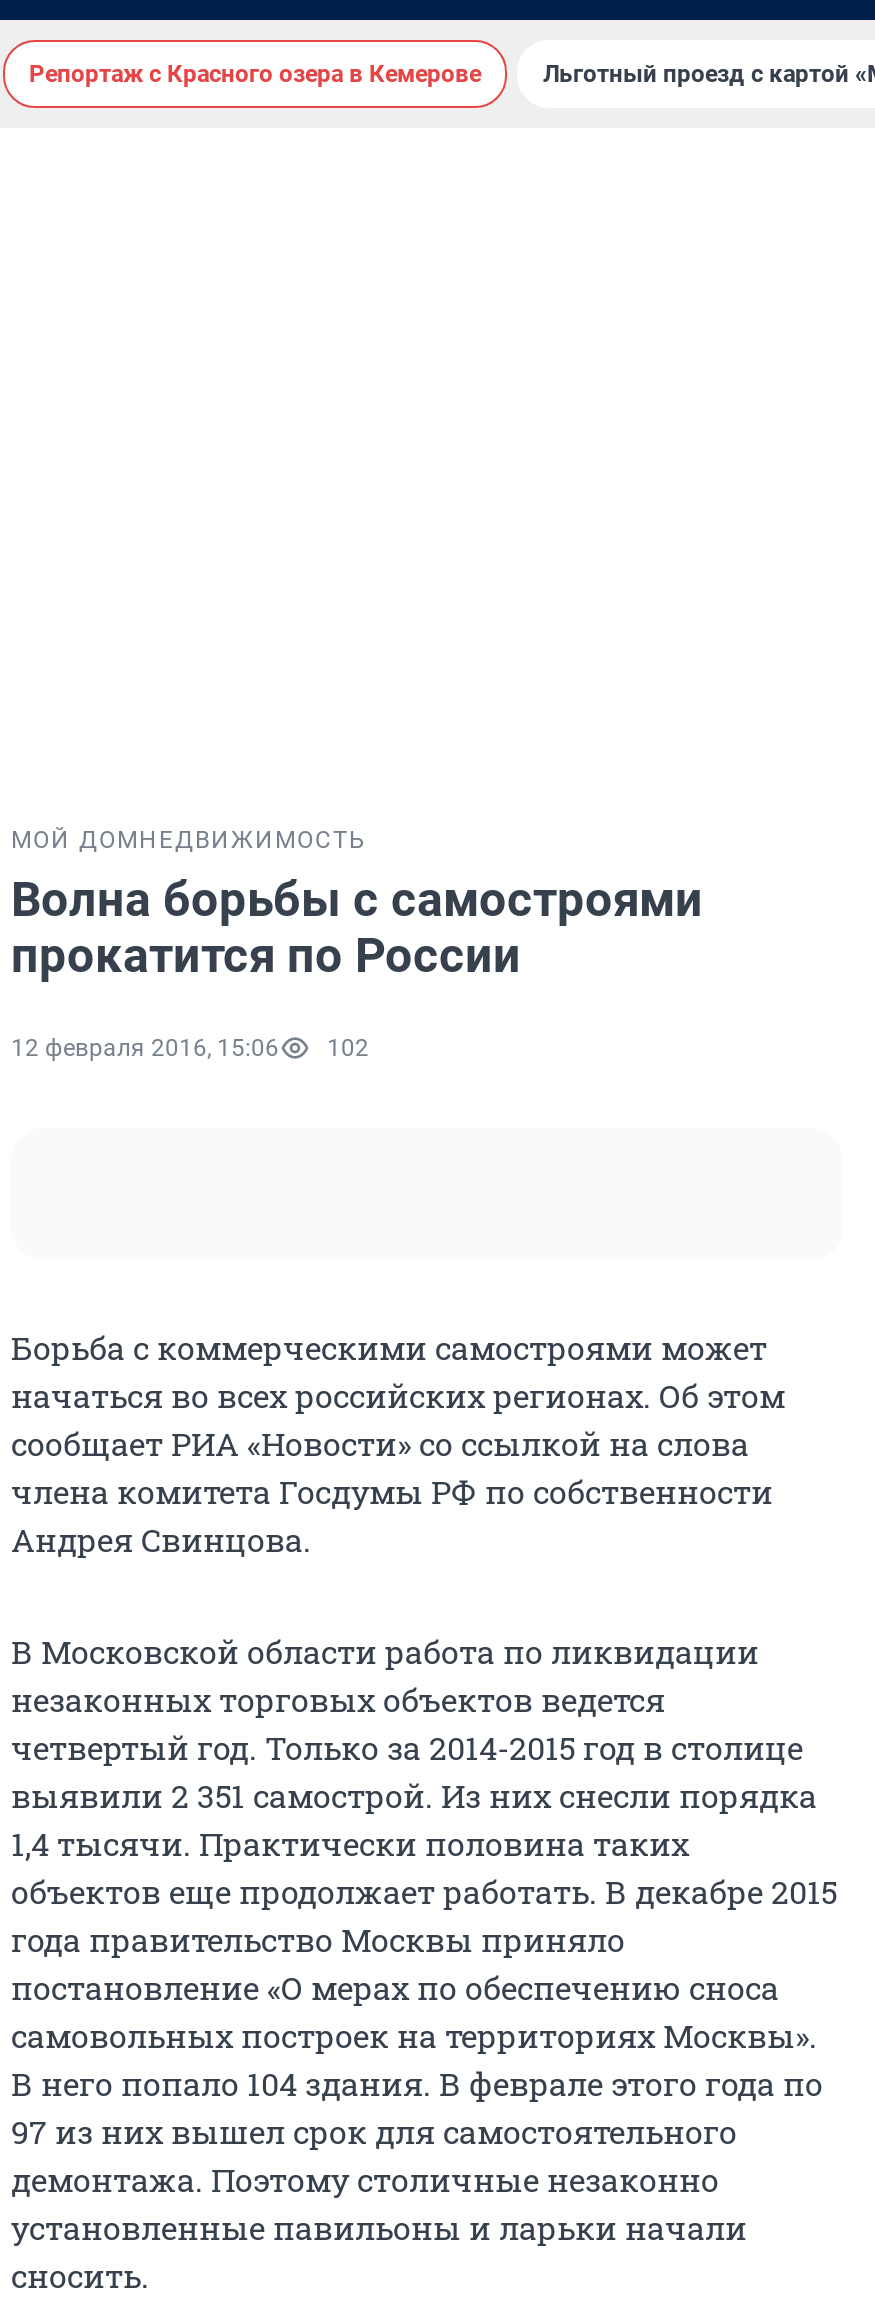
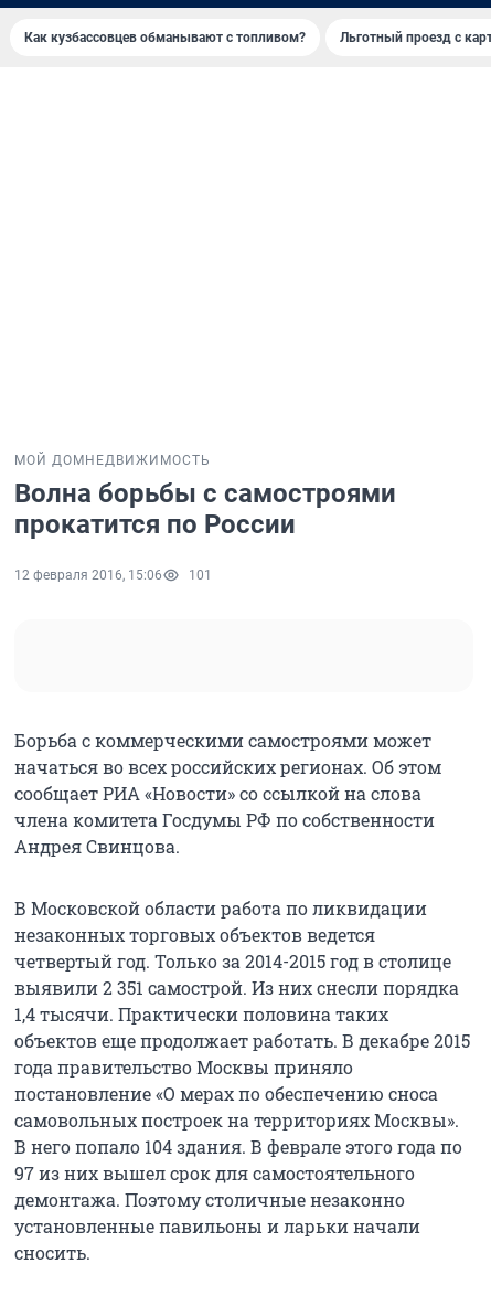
[29,60,481,88] Репортаж с Красного озера в Кемерове -> [24,30,306,45] Как кузбассовцев обманывают с топливом?
[11,1034,369,1062] 12 февраля 2016, 15:06 102 -> [14,568,212,583] 12 февраля 2016, 15:06 101

